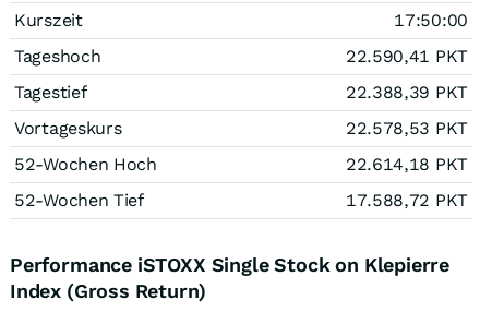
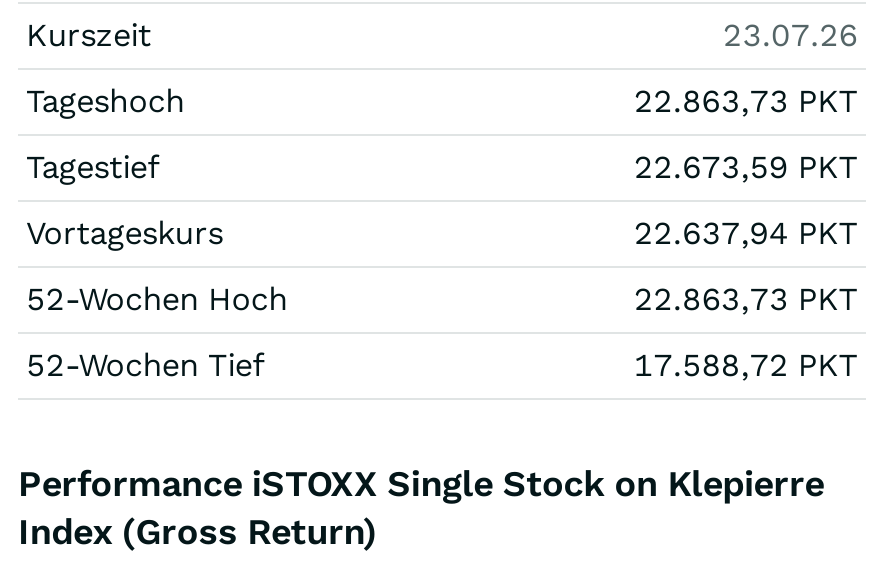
[394,10,468,31] 17:50:00 -> [723,16,858,54] 23.07.26
[346,46,468,67] 22.590,41 PKT -> [634,82,858,120] 22.863,73 PKT
[346,82,468,103] 22.388,39 PKT -> [634,148,858,186] 22.673,59 PKT
[346,118,468,139] 22.578,53 PKT -> [634,214,858,252] 22.637,94 PKT
[346,154,468,175] 22.614,18 PKT -> [634,280,858,318] 22.863,73 PKT

